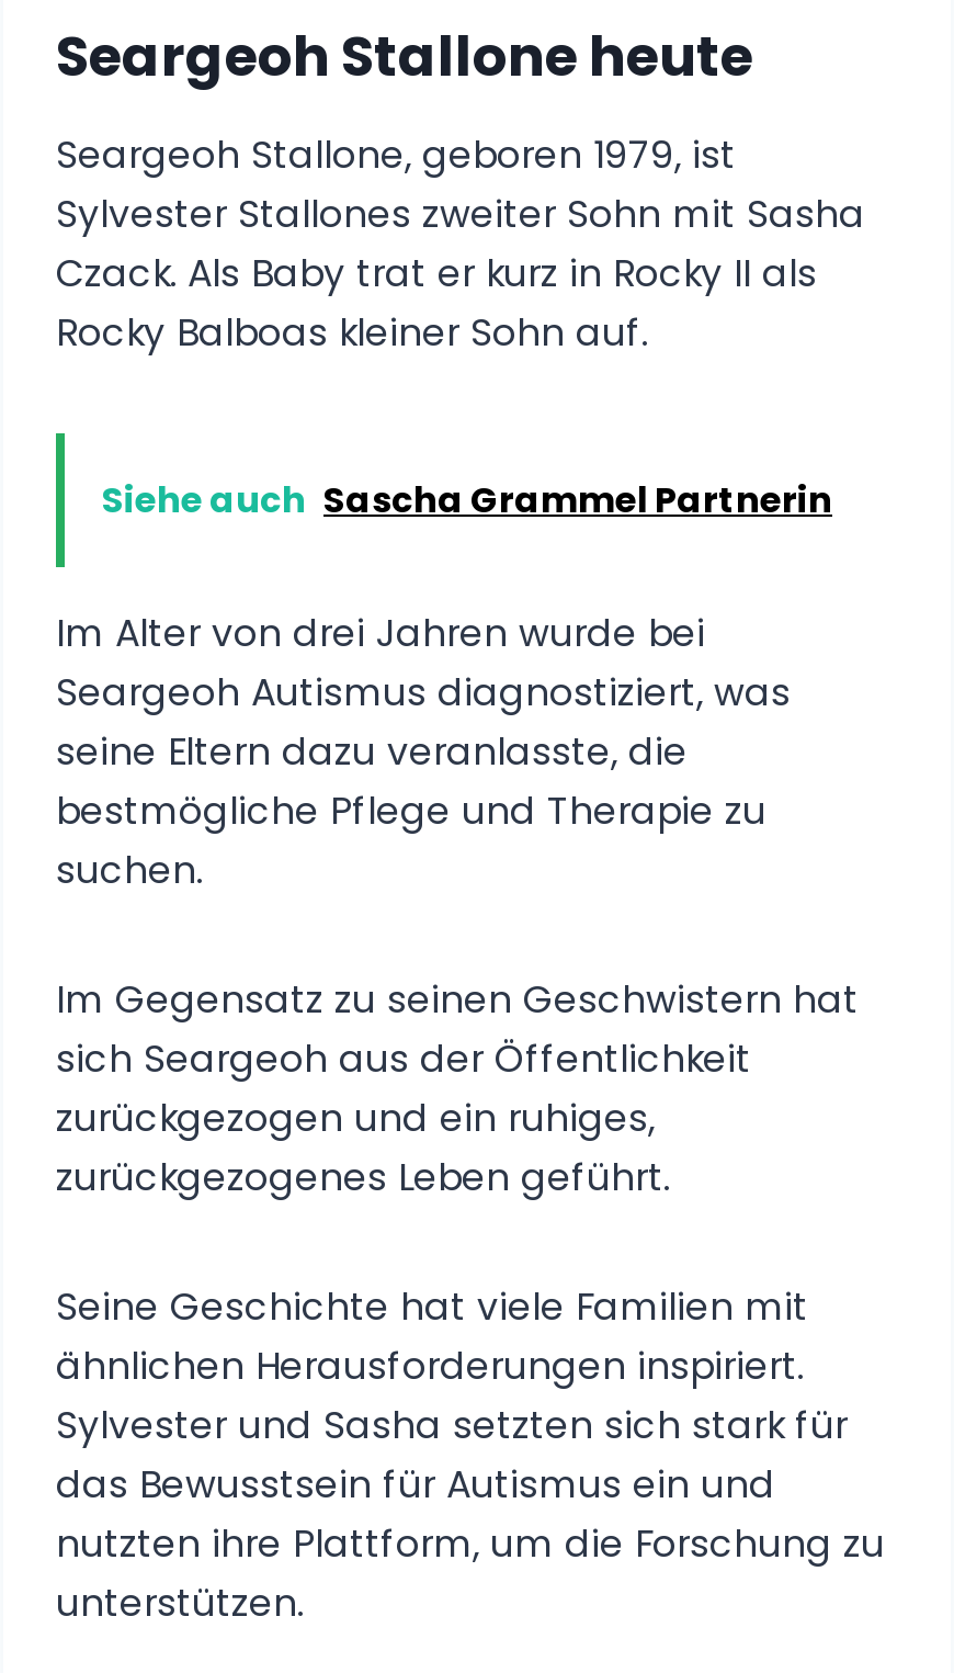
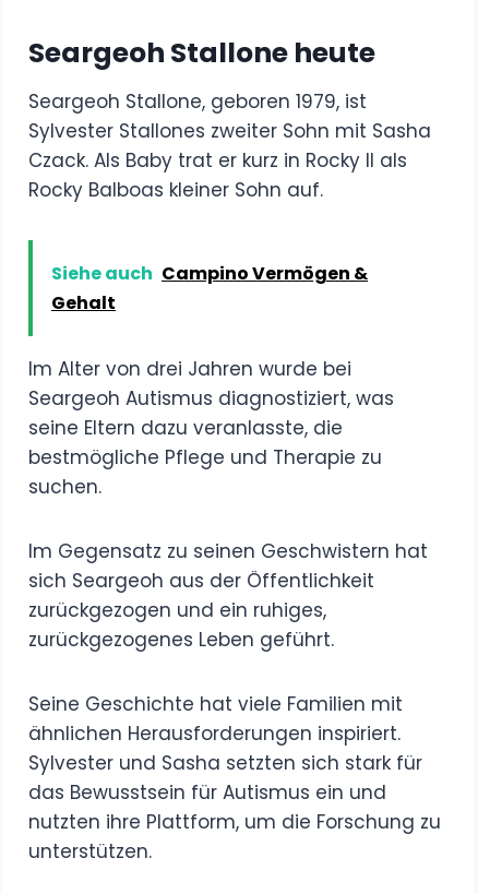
[102,474,832,524] Siehe auch Sascha Grammel Partnerin -> [51,260,368,315] Siehe auch Campino Vermögen & | Gehalt

